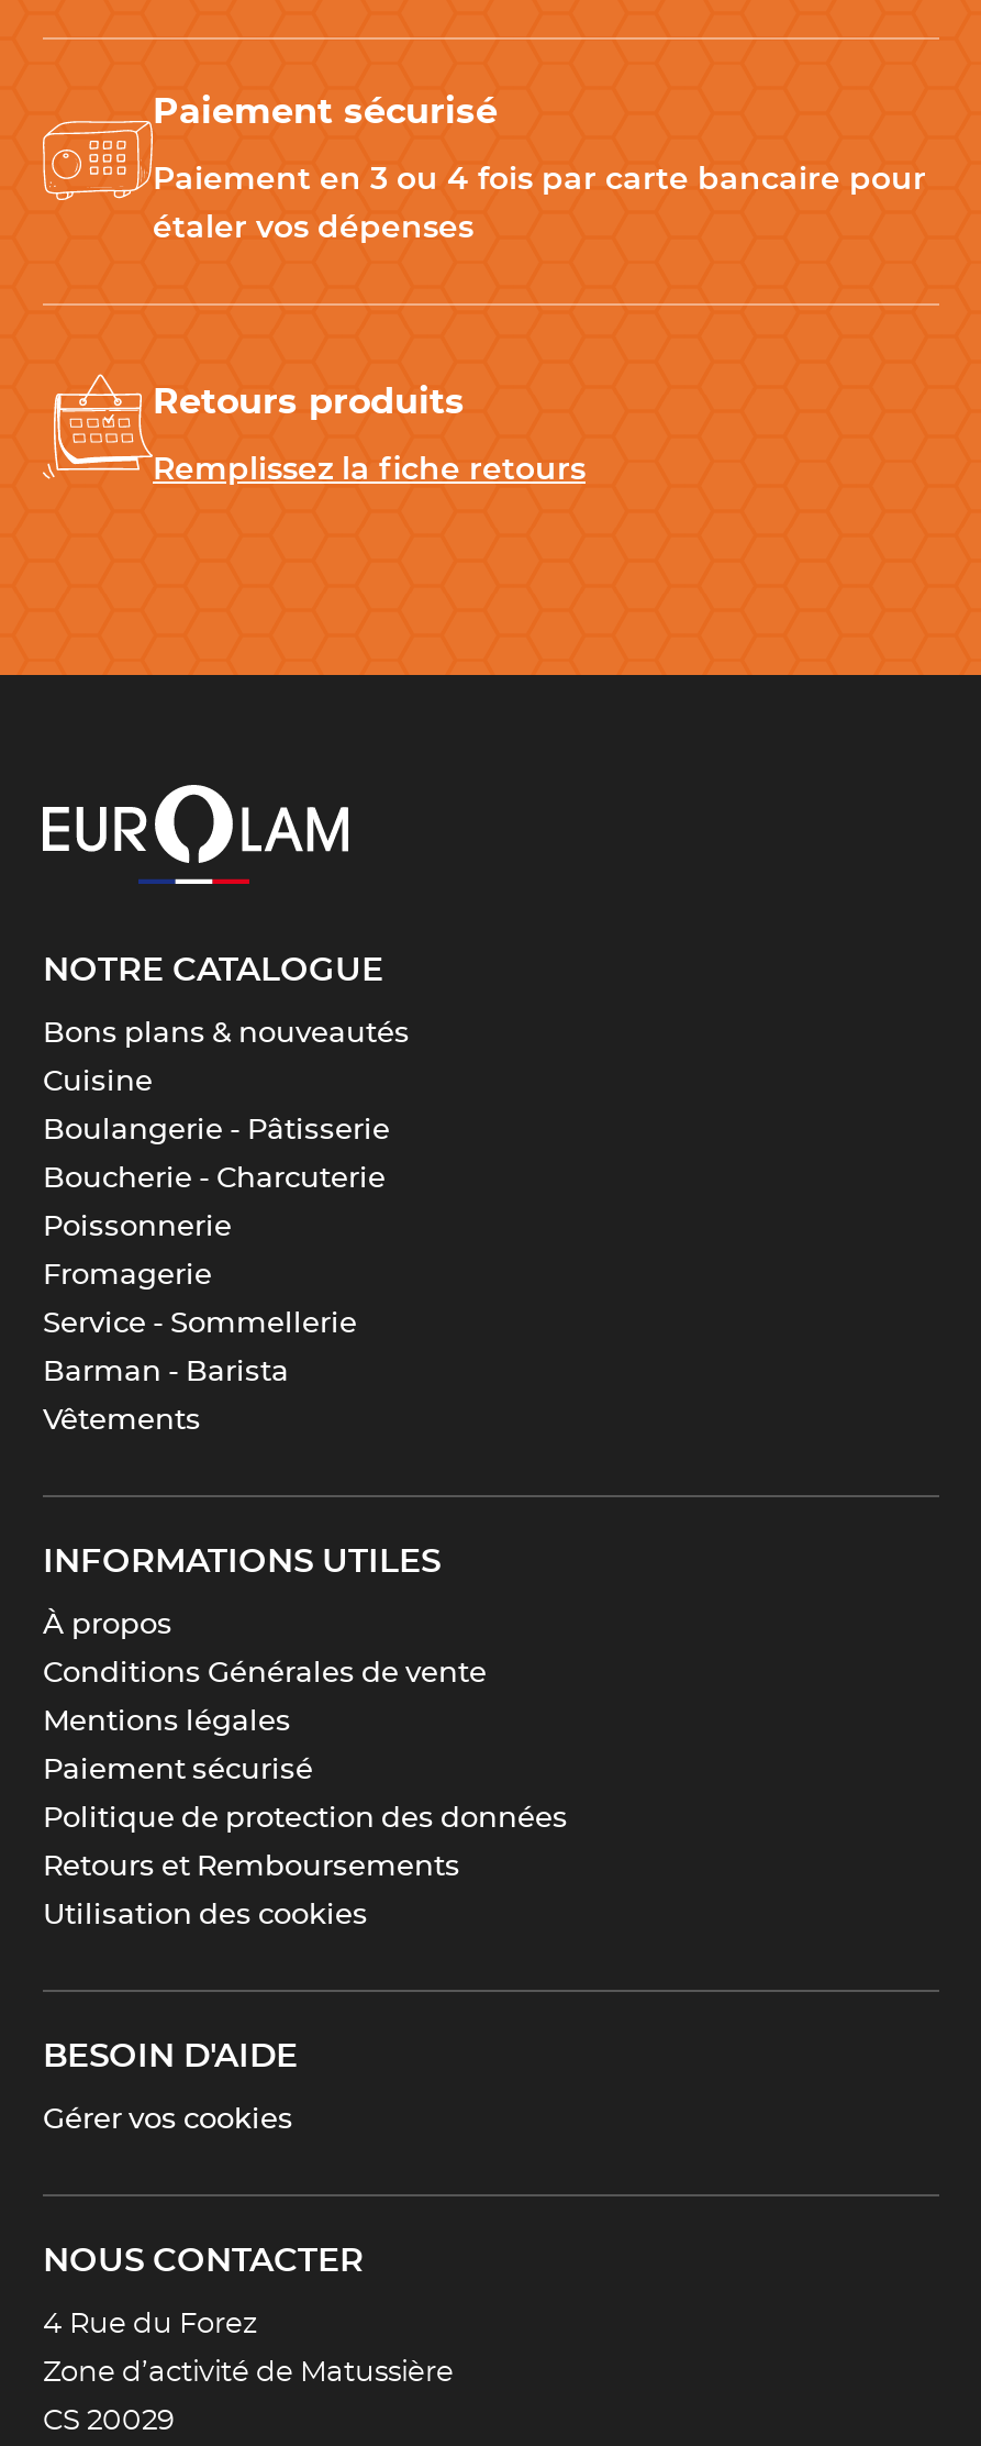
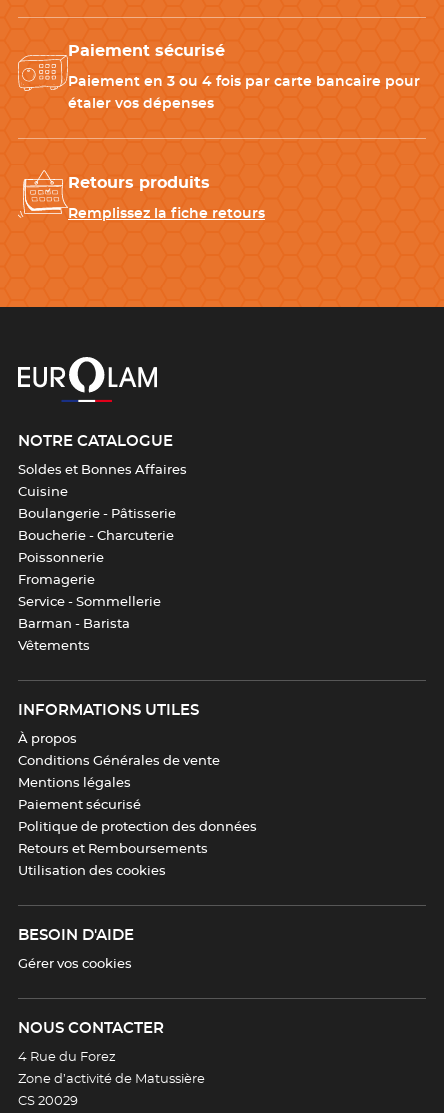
[43,1020,410,1049] Bons plans & nouveautés -> [18,464,187,477] Soldes et Bonnes Affaires

